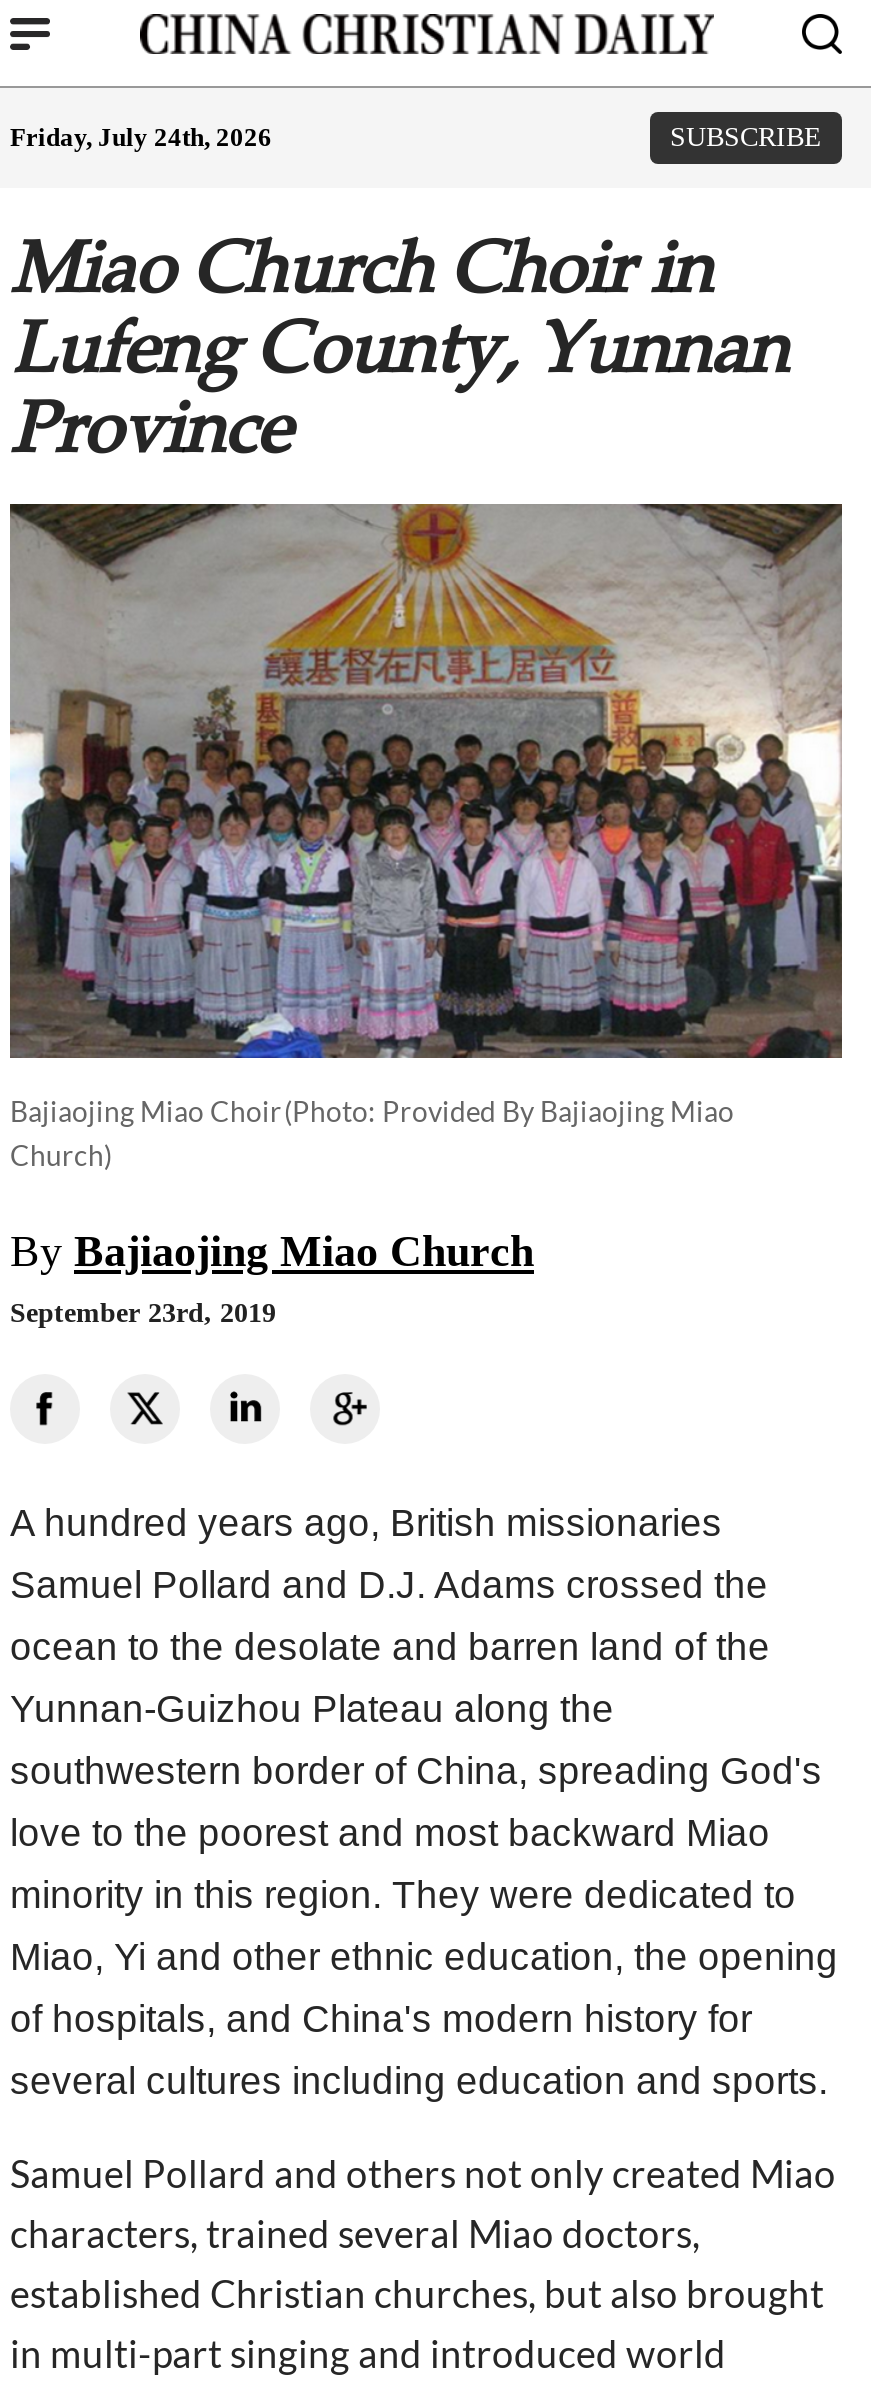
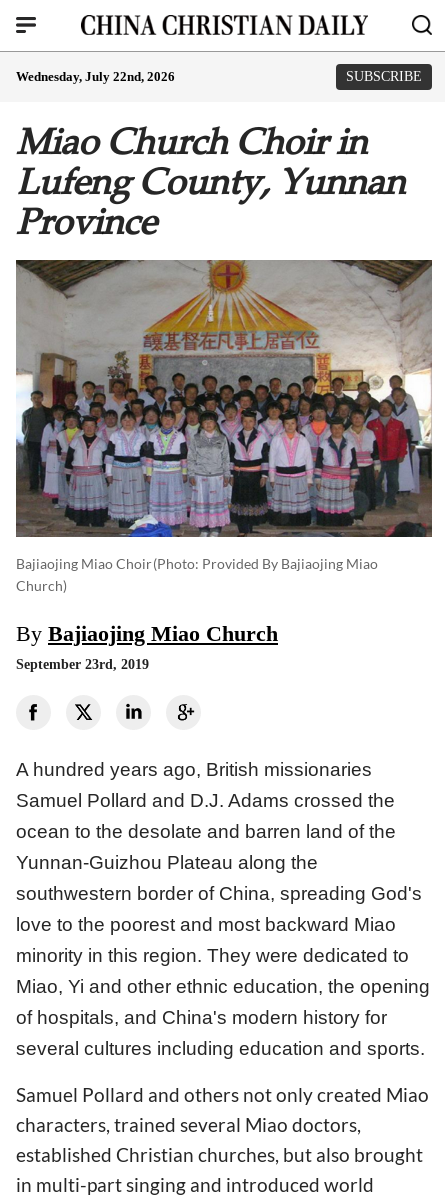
[10,122,272,152] Friday, July 24th, 2026 -> [16,69,175,84] Wednesday, July 22nd, 2026

